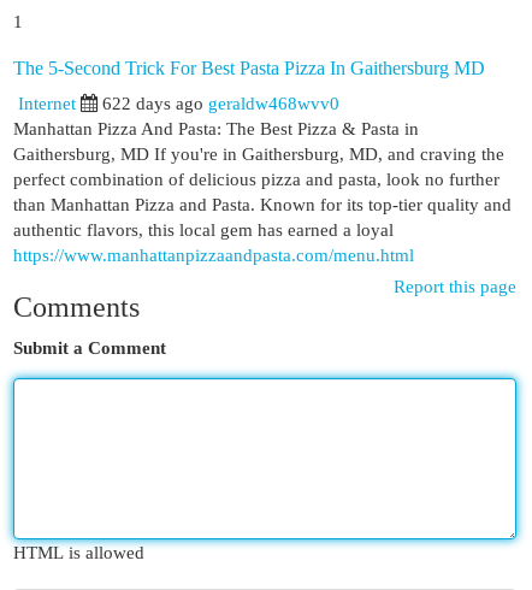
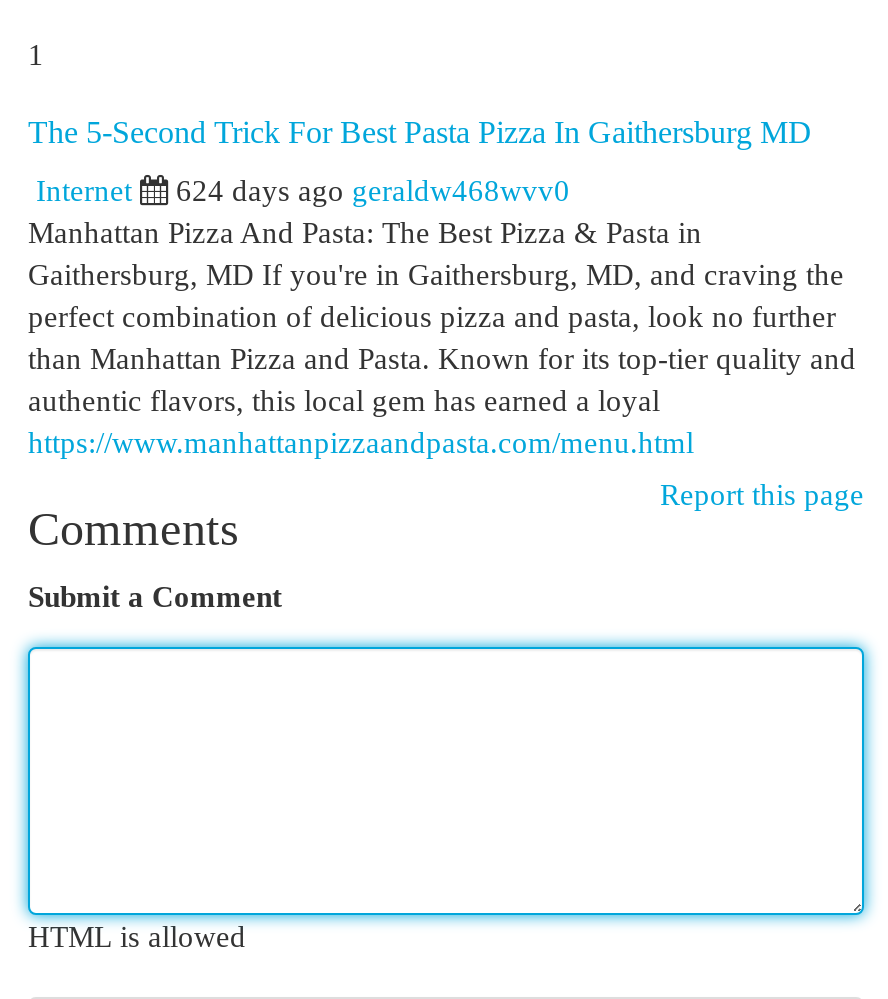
[102,93,339,113] 622 days ago geraldw468wvv0 -> [176,173,570,207] 624 days ago geraldw468wvv0

